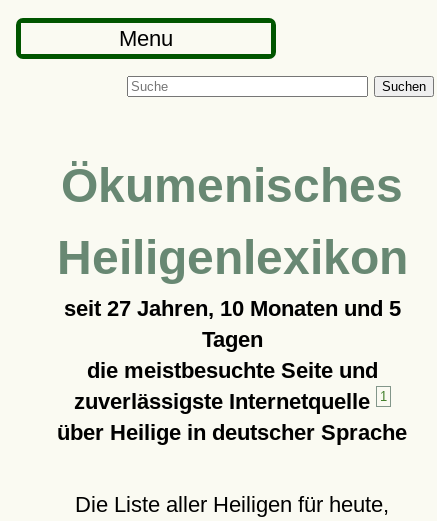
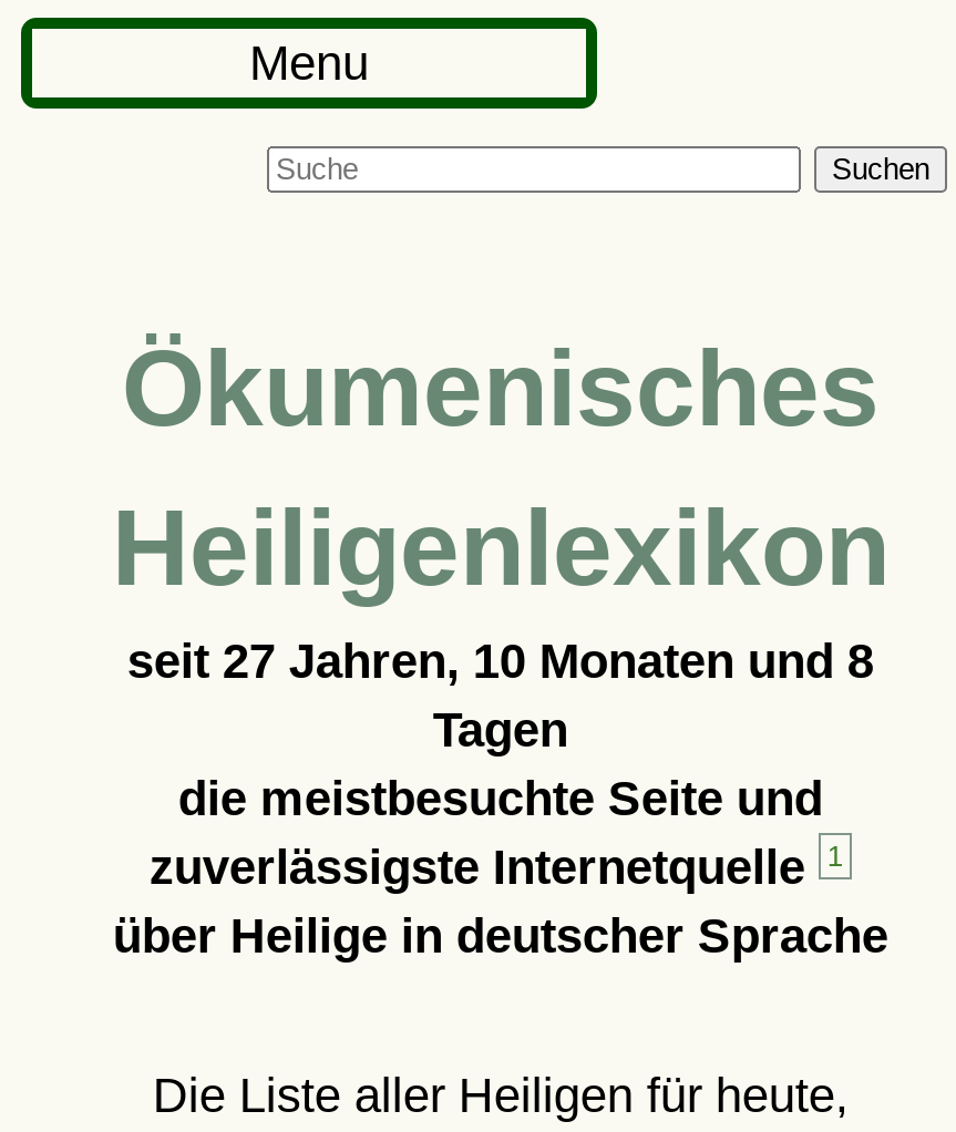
[64,296,401,321] seit 27 Jahren, 10 Monaten und 5 -> [127,634,874,689] seit 27 Jahren, 10 Monaten und 8

